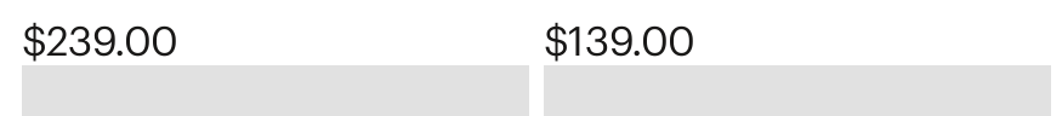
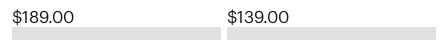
[22,13,177,66] $239.00 -> [12,5,74,27] $189.00

